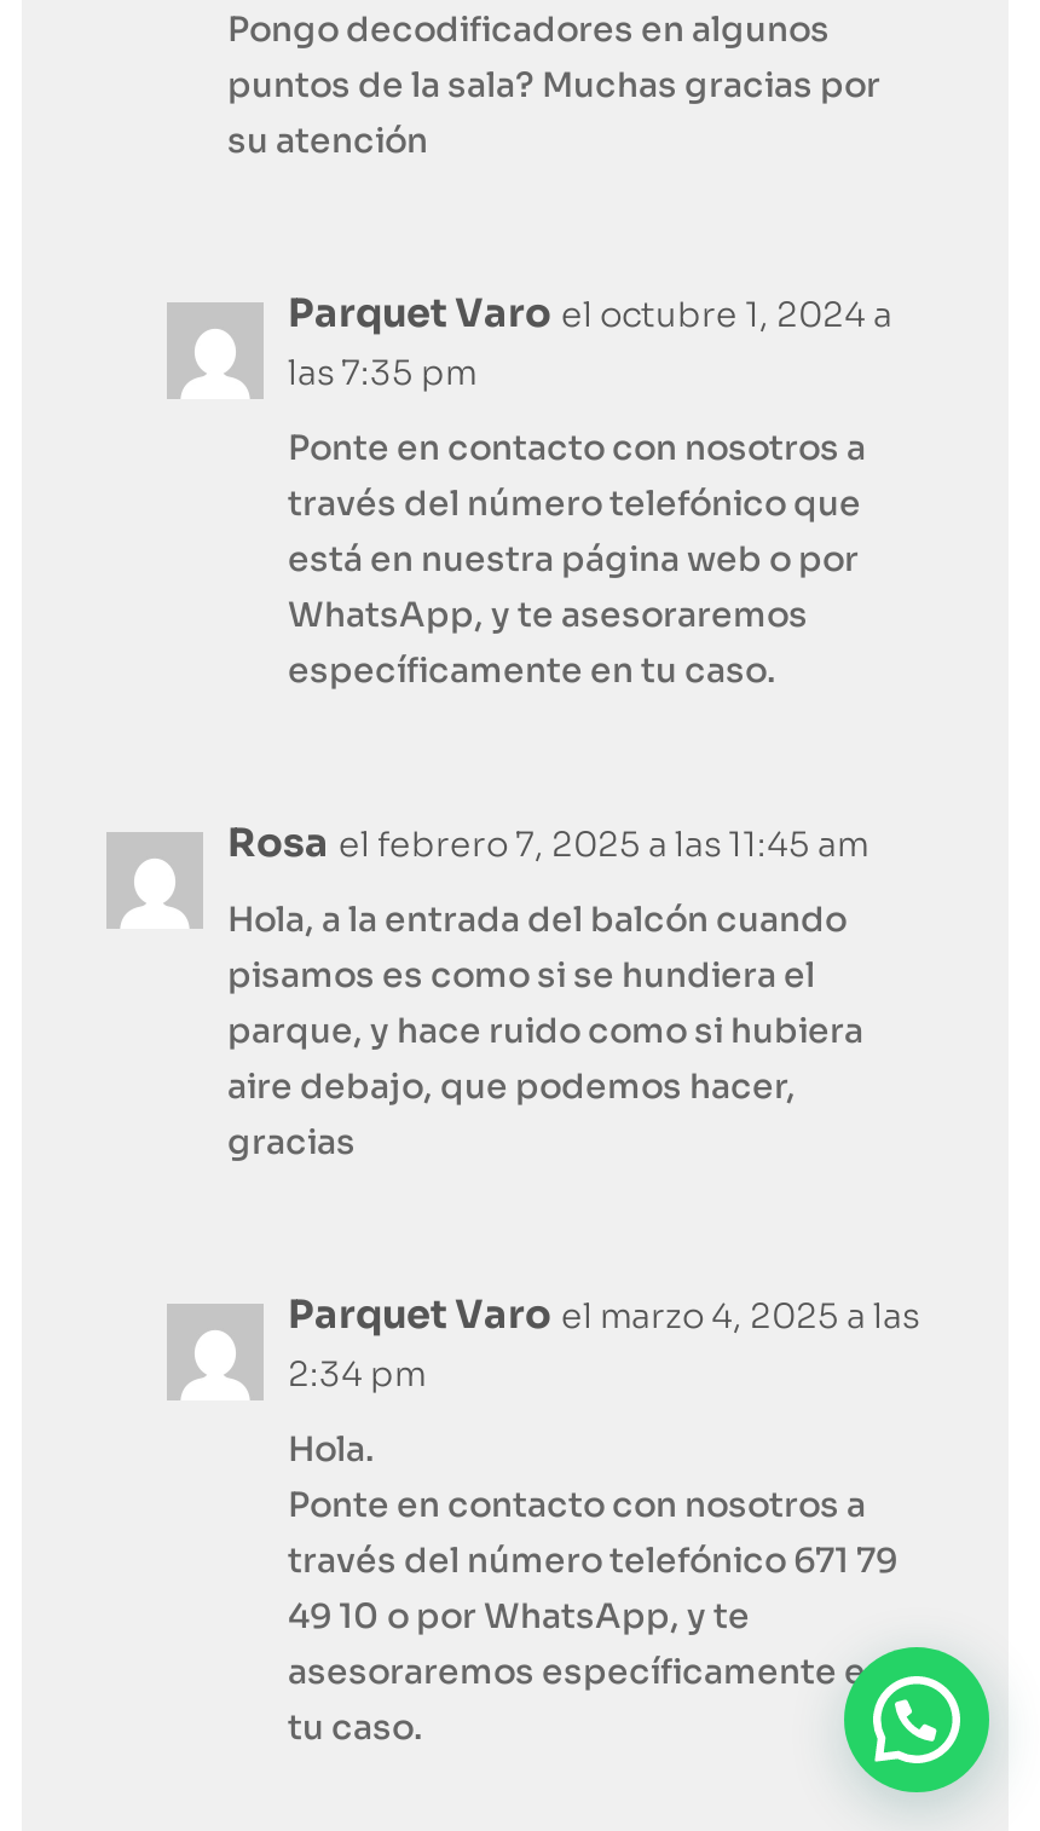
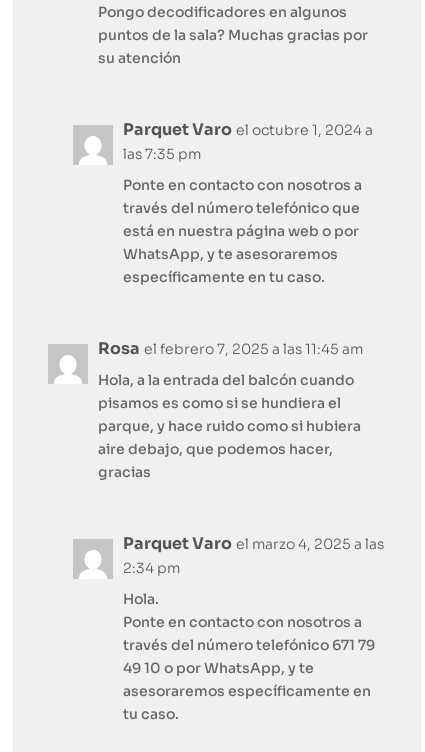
[834,1642,1004,1819] [image] -> none

